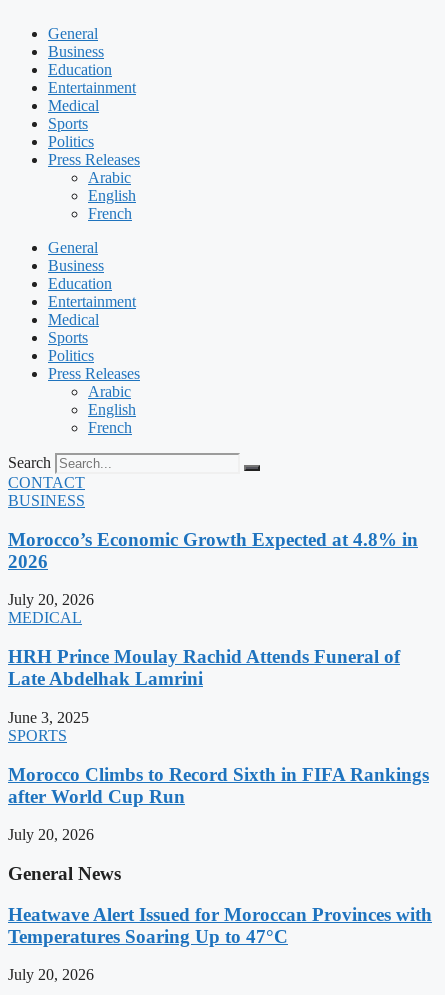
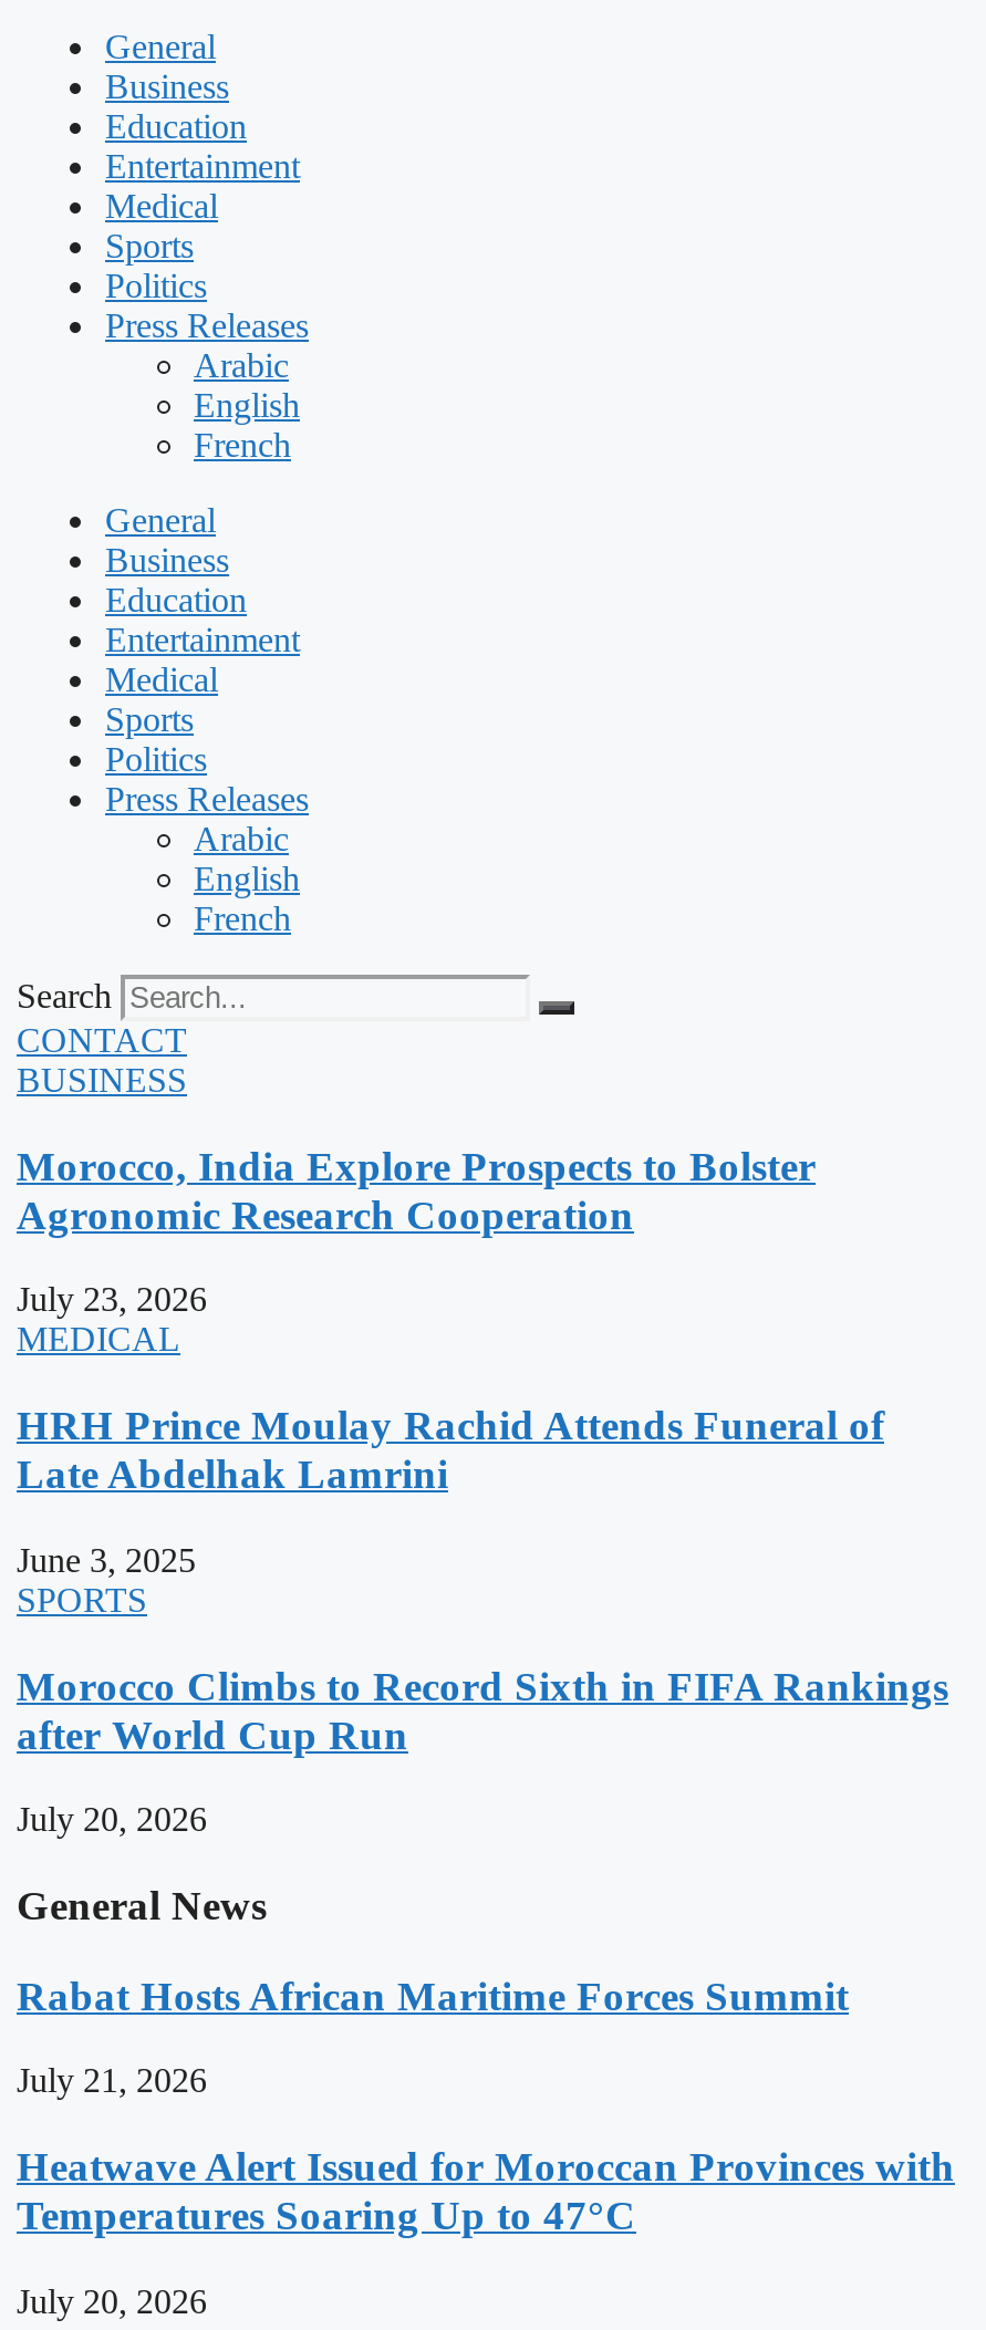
[8,529,418,572] Morocco’s Economic Growth Expected at 4.8% in | 2026 -> [17,1142,816,1237] Morocco, India Explore Prospects to Bolster | Agronomic Research Cooperation
[8,591,94,608] July 20, 2026 -> [17,1281,207,1319] July 23, 2026
none -> [17,1972,849,2100] Rabat Hosts African Maritime Forces Summit | July 21, 2026

